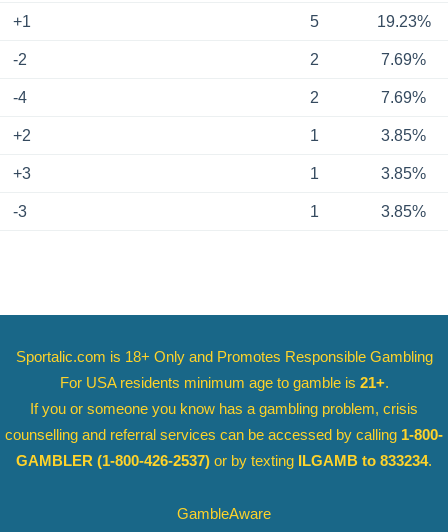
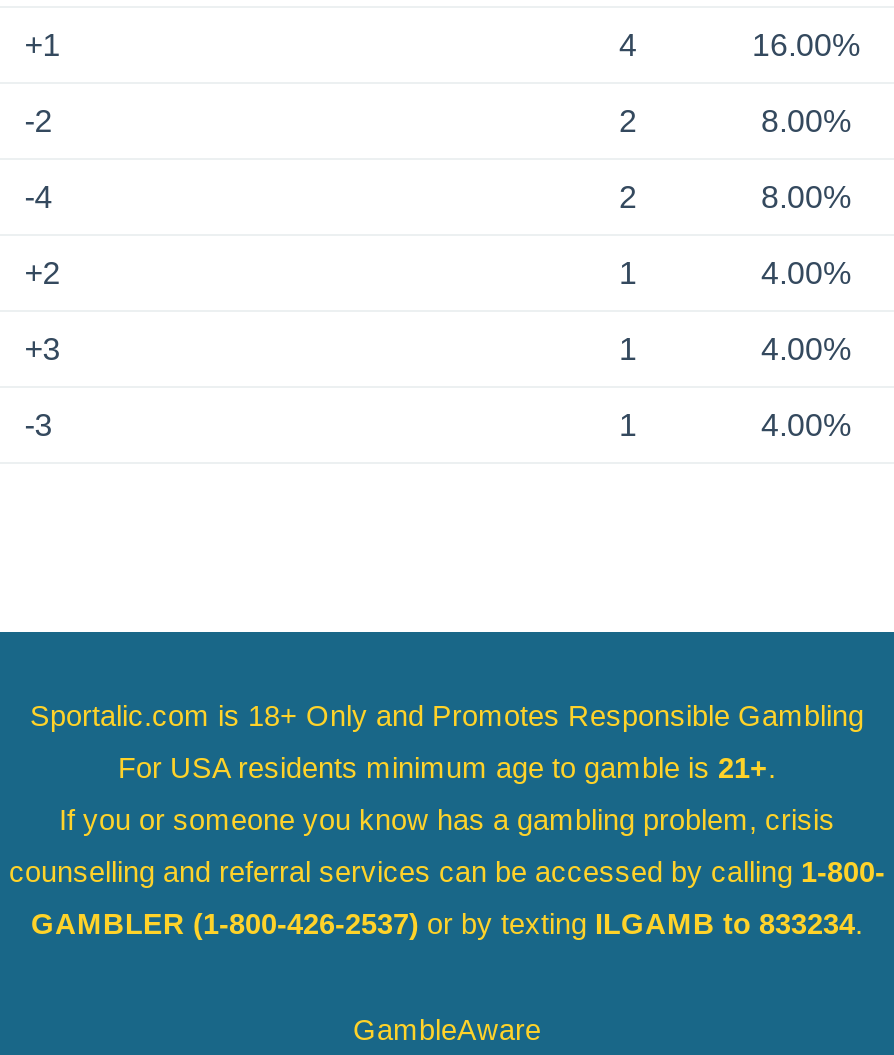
[310,13,319,30] 5 -> [619,28,637,62] 4
[376,13,430,30] 19.23% -> [752,28,860,62] 16.00%
[381,51,426,68] 7.69% -> [761,104,851,138] 8.00%
[381,89,426,106] 7.69% -> [761,180,851,214] 8.00%
[381,127,426,144] 3.85% -> [761,256,851,290] 4.00%
[381,165,426,182] 3.85% -> [761,332,851,366] 4.00%
[381,203,426,220] 3.85% -> [761,408,851,442] 4.00%

